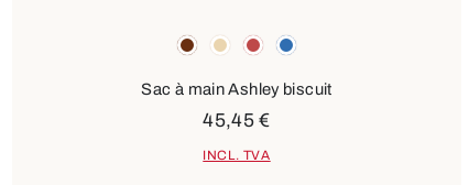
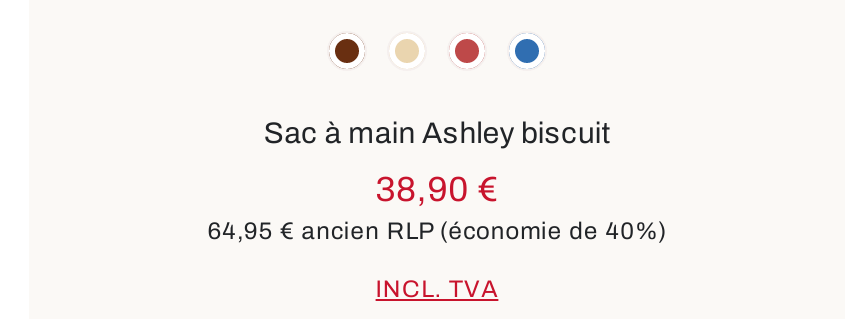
[203,111,271,131] 45,45 € -> [208,170,666,244] 38,90 € | 64,95 €ancien RLP (économie de 40%)

